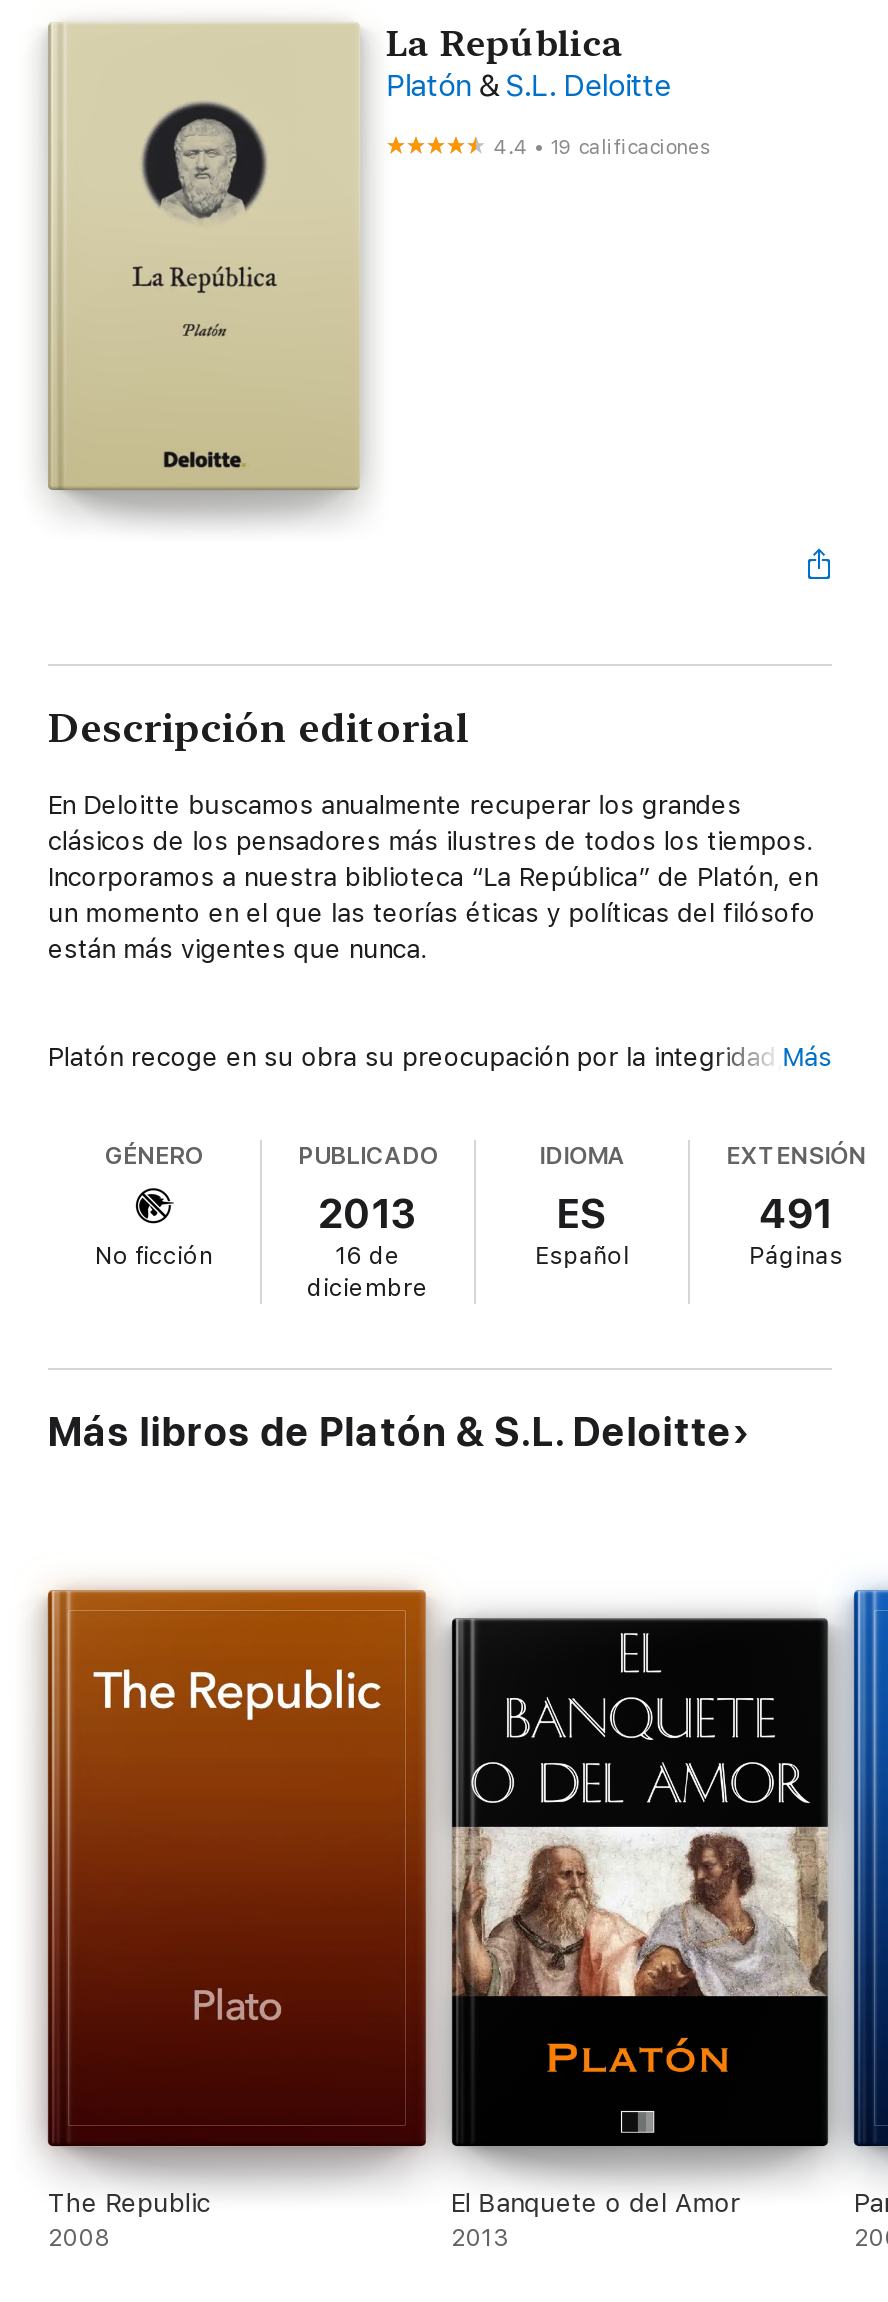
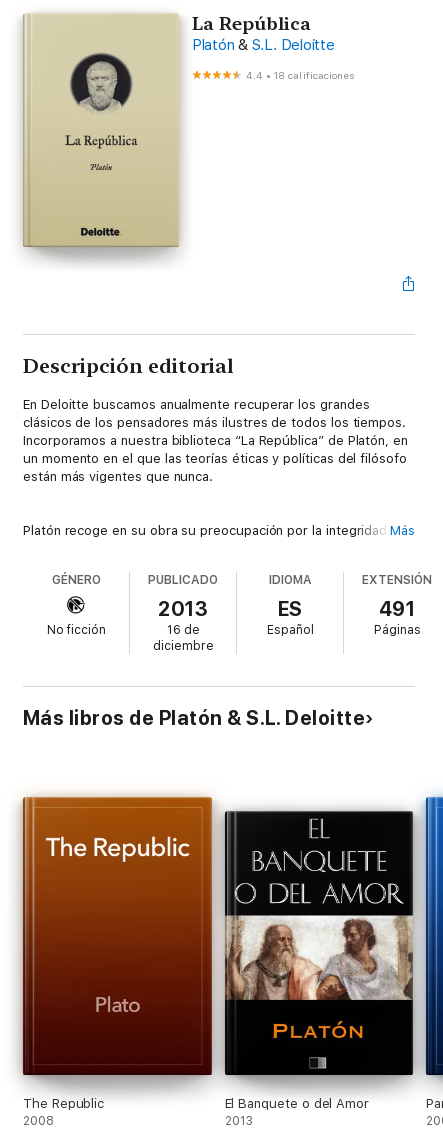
[494,134,712,158] 4.4 • 19 calificaciones -> [246,69,355,81] 4.4 • 18 calificaciones

